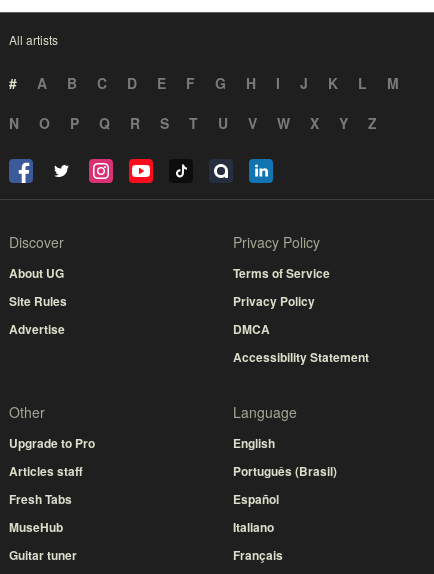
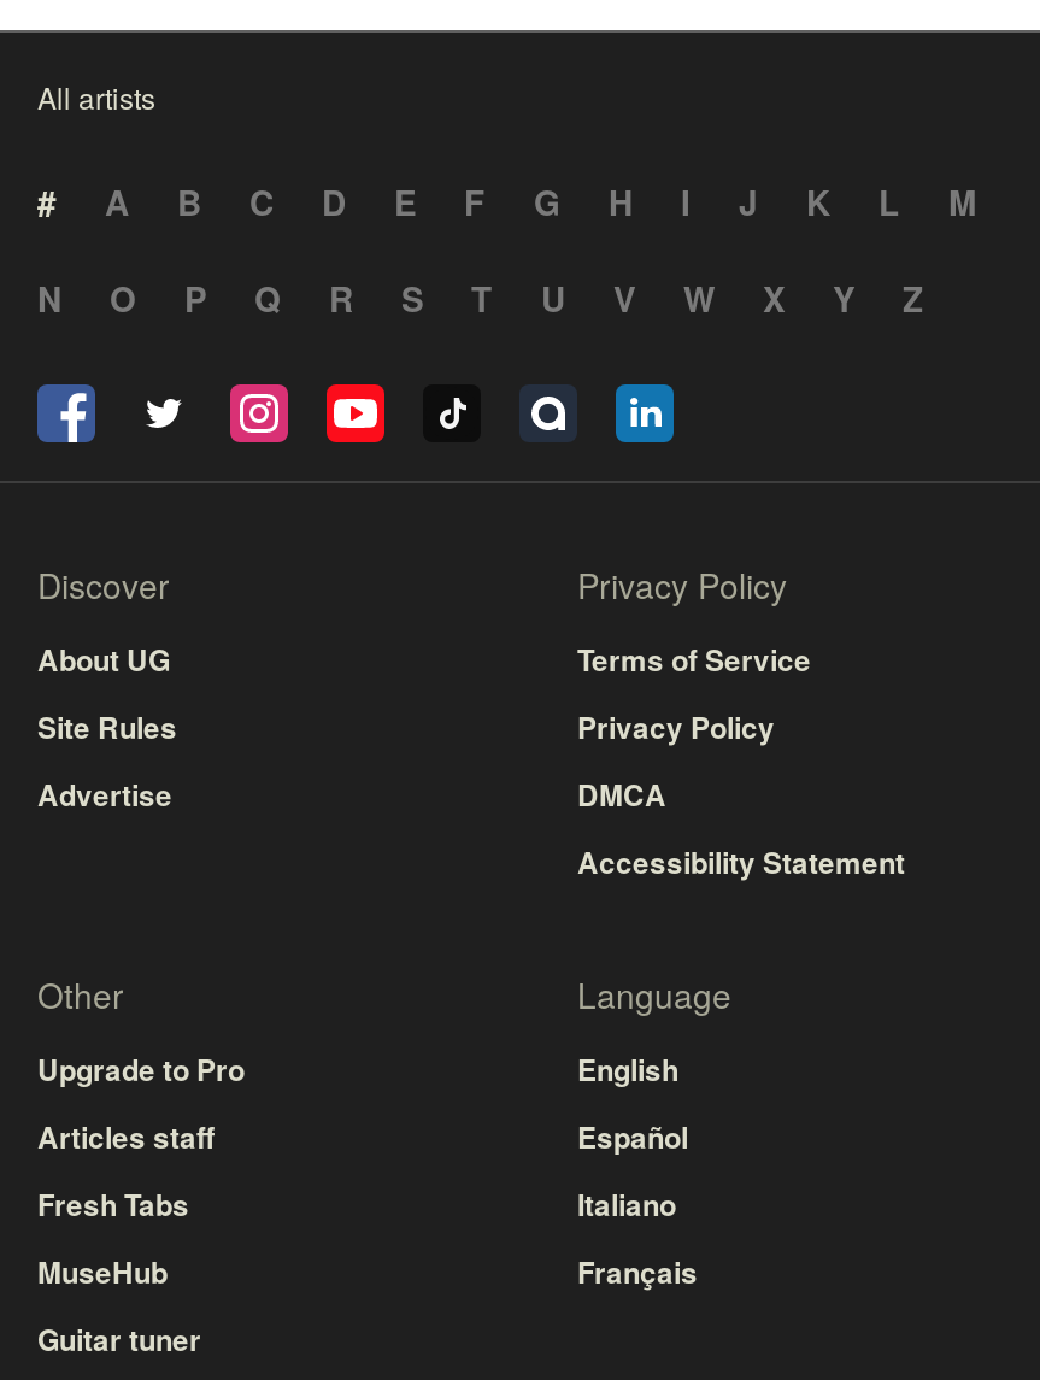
[233,462,337,480] Português (Brasil) -> none
moved [233,490,283,564] -> [577,1115,698,1294]: Español | Italiano | Français

